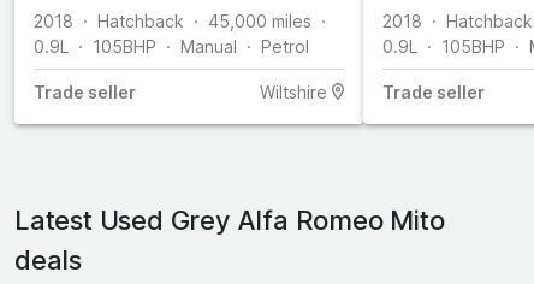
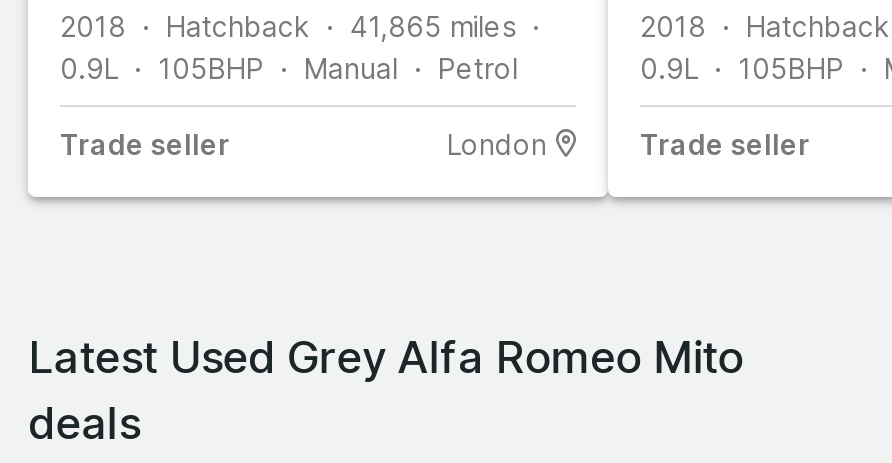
[34,11,311,31] 2018 Hatchback 45,000 miles -> [60,9,516,43] 2018 Hatchback 41,865 miles
[259,82,327,102] Wiltshire -> [447,127,547,161] London

